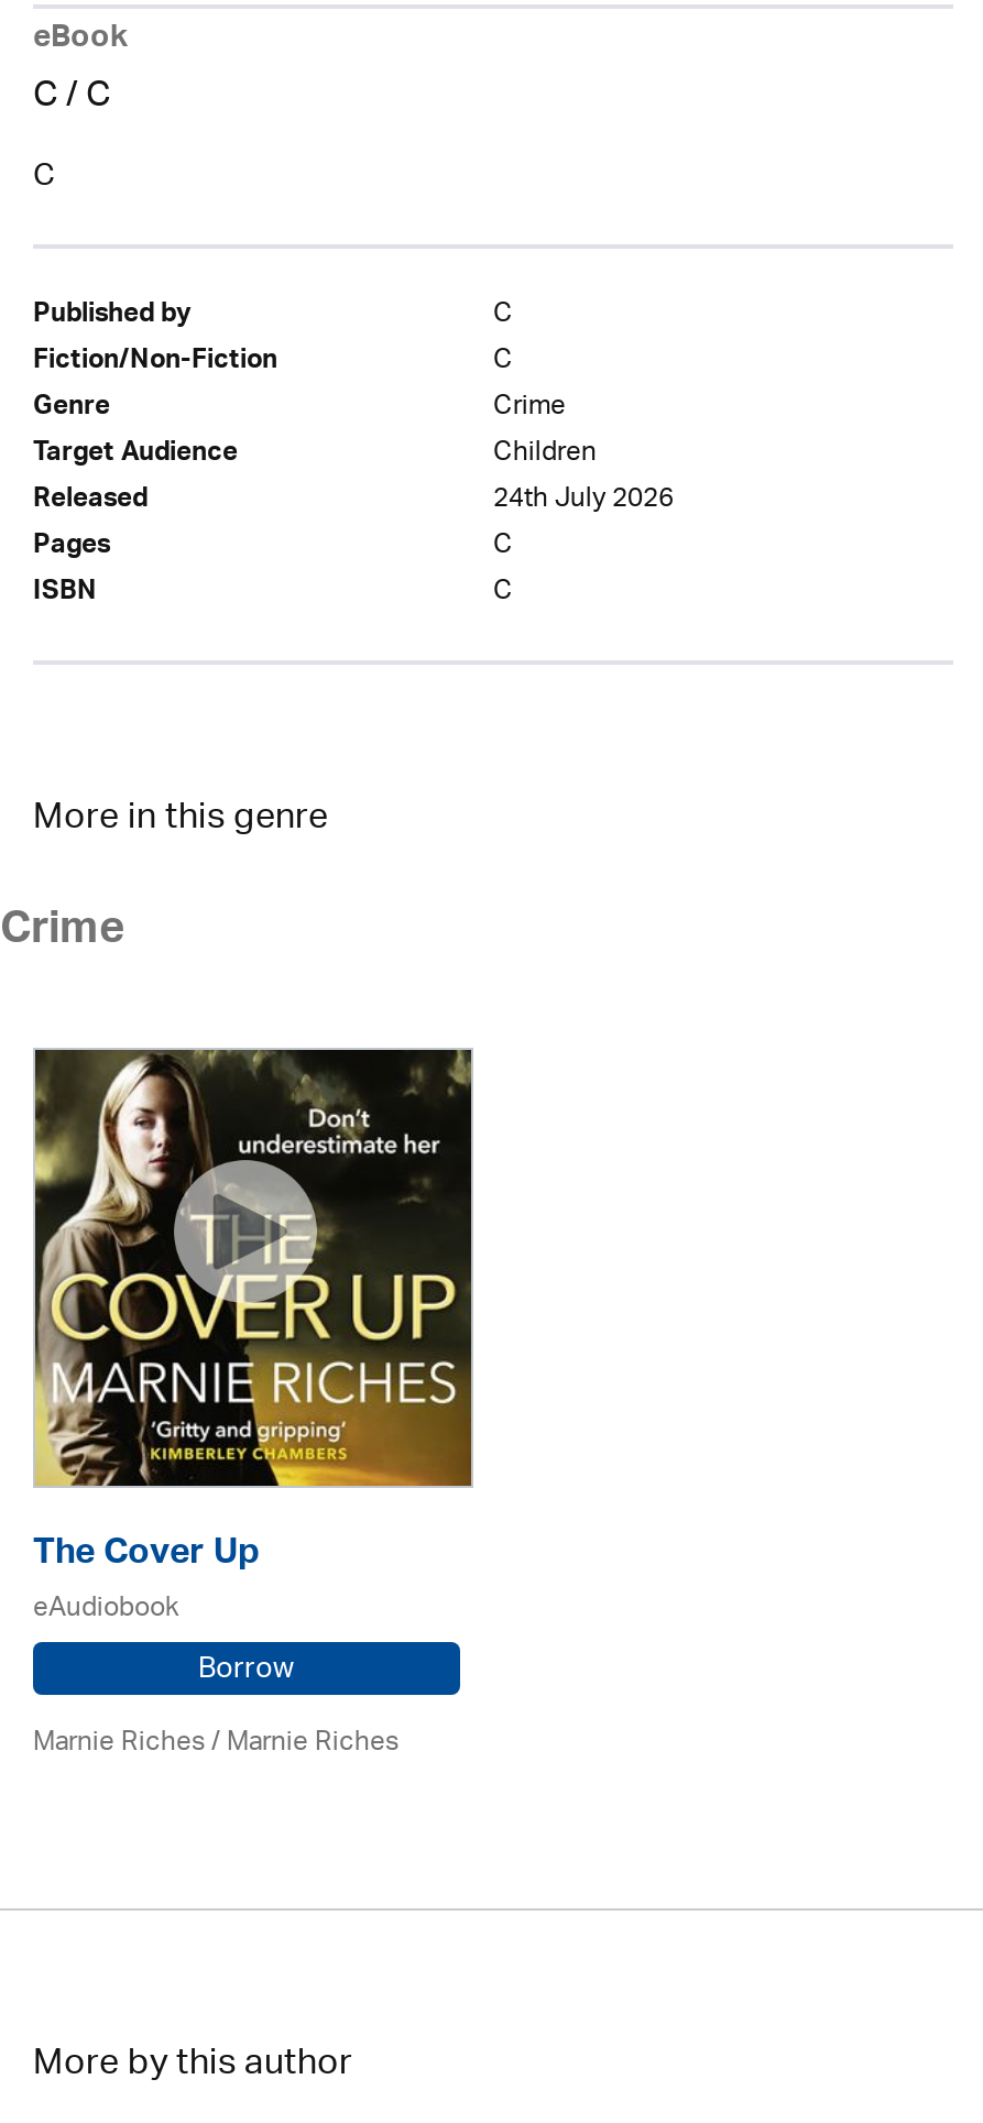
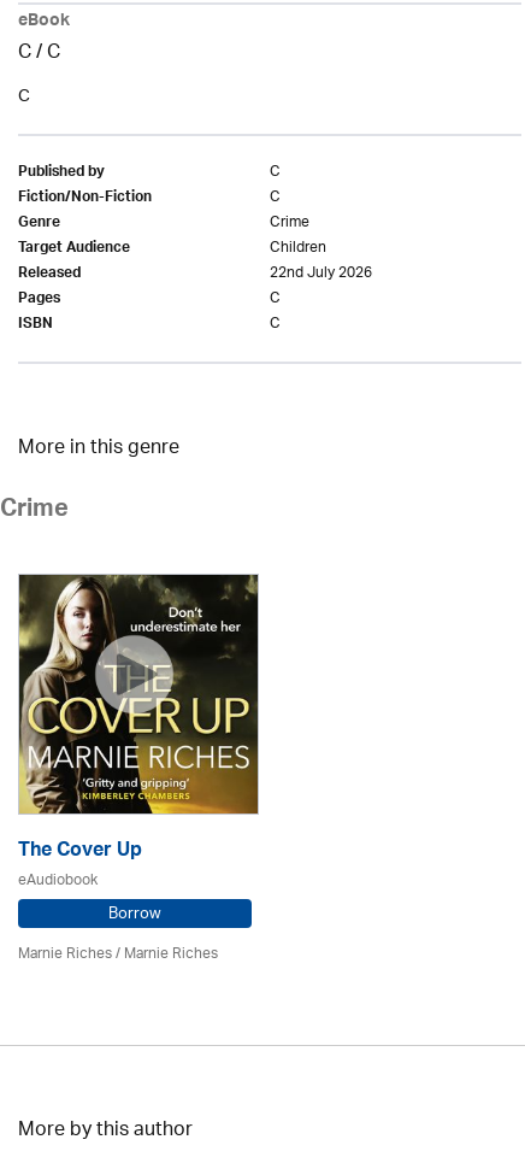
[493,469,674,528] 24th July 2026 -> [270,257,372,289] 22nd July 2026

